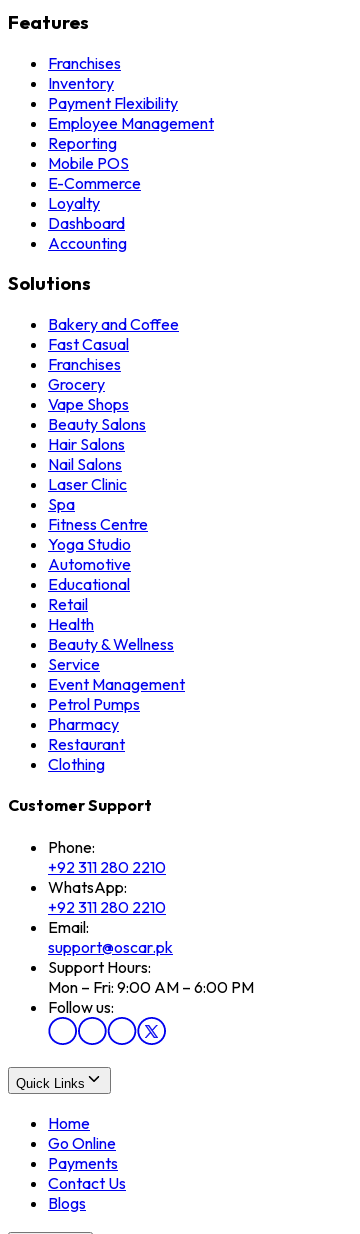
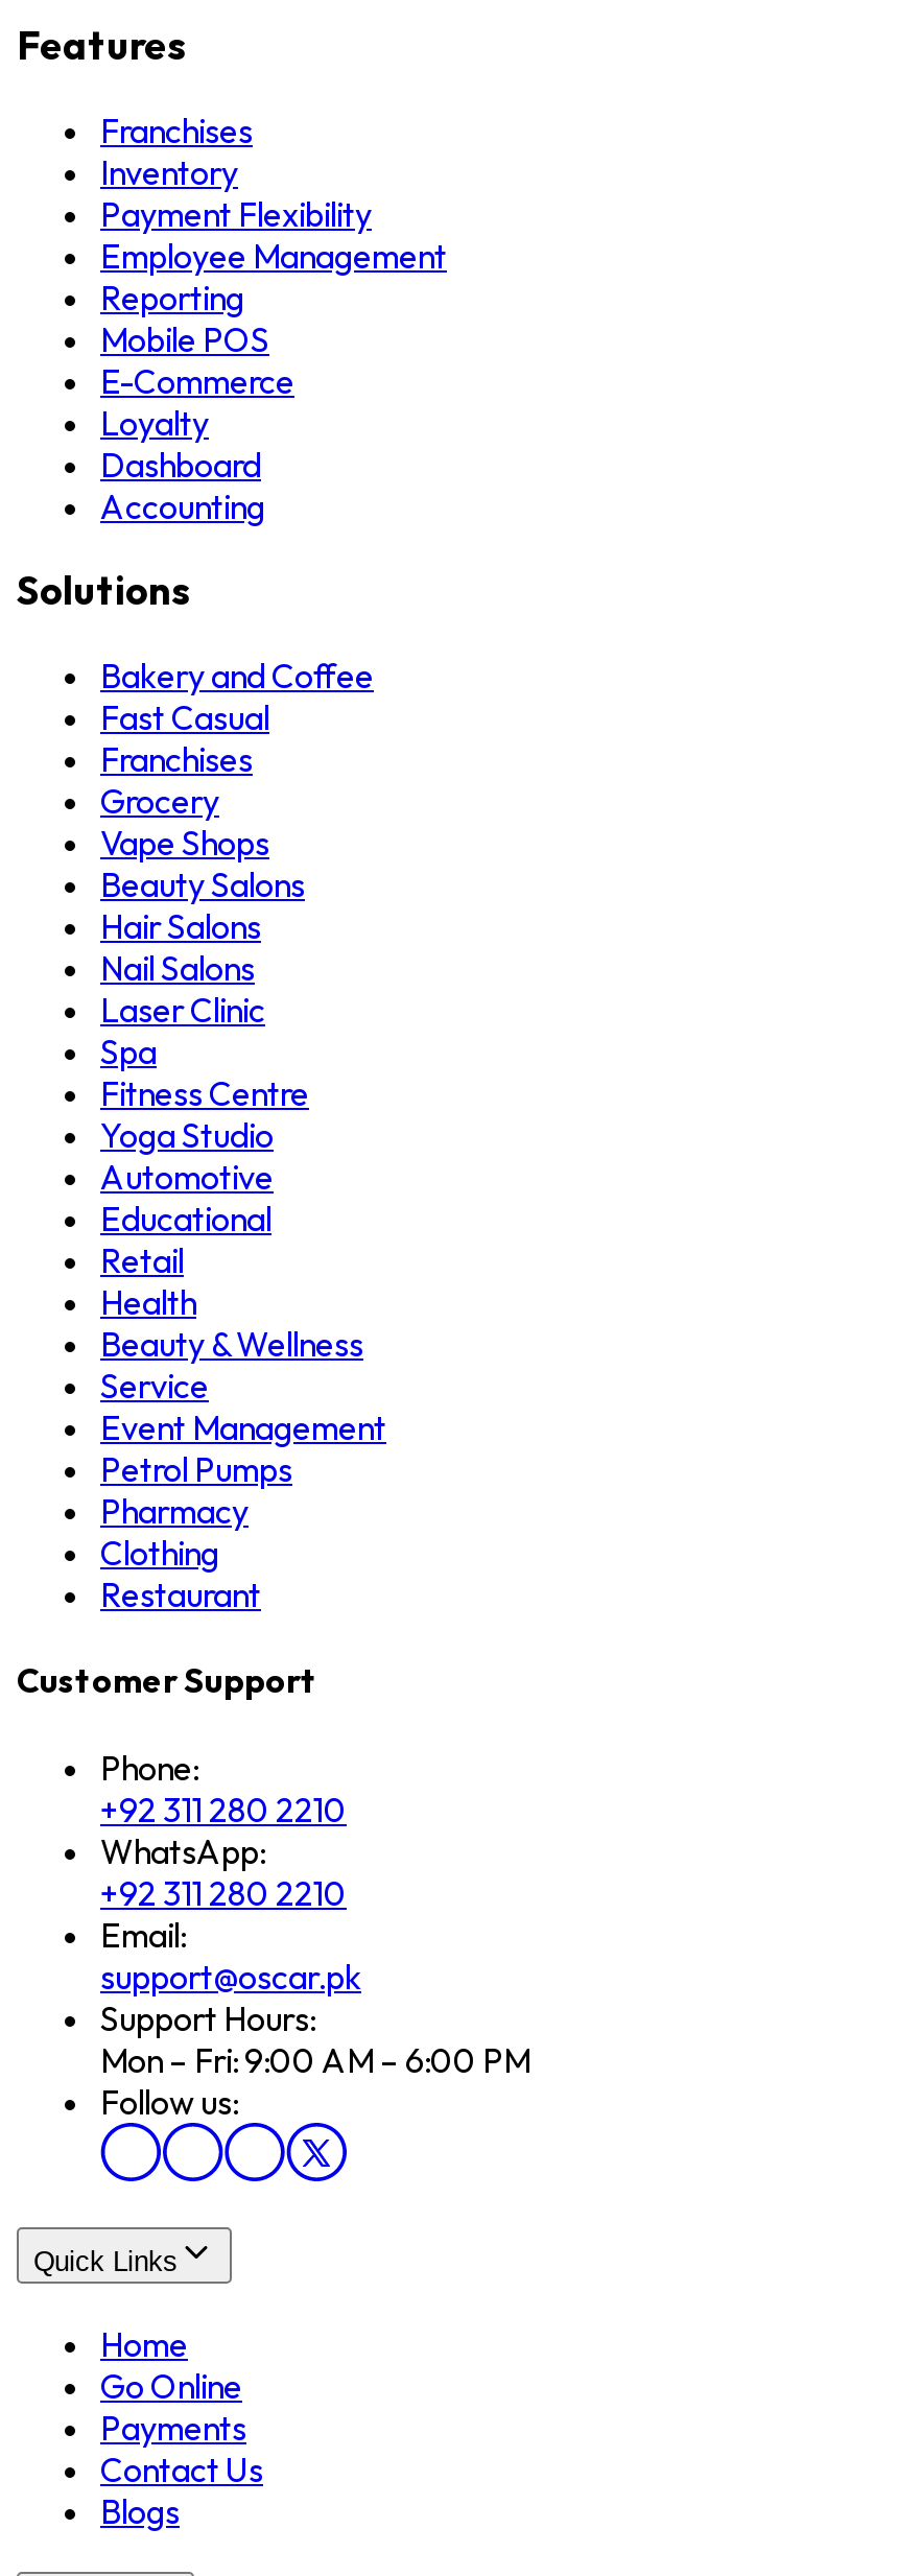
moved [48,734,125,754] -> [100,1574,261,1616]: Restaurant
moved [48,754,105,774] -> [100,1532,219,1574]: Clothing

